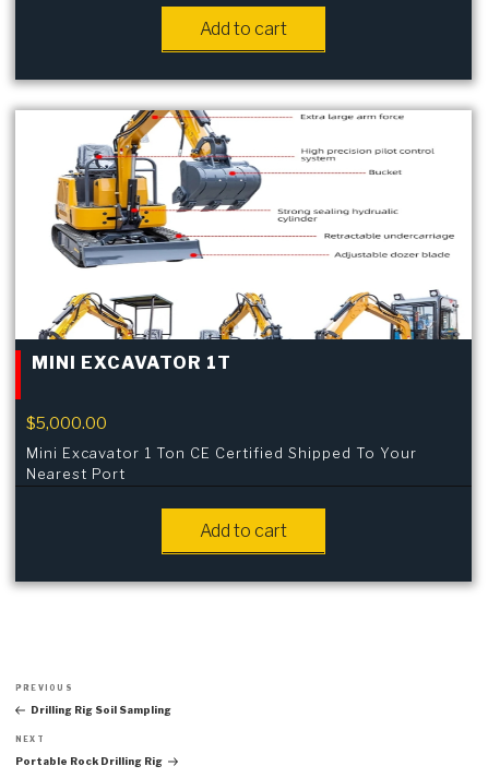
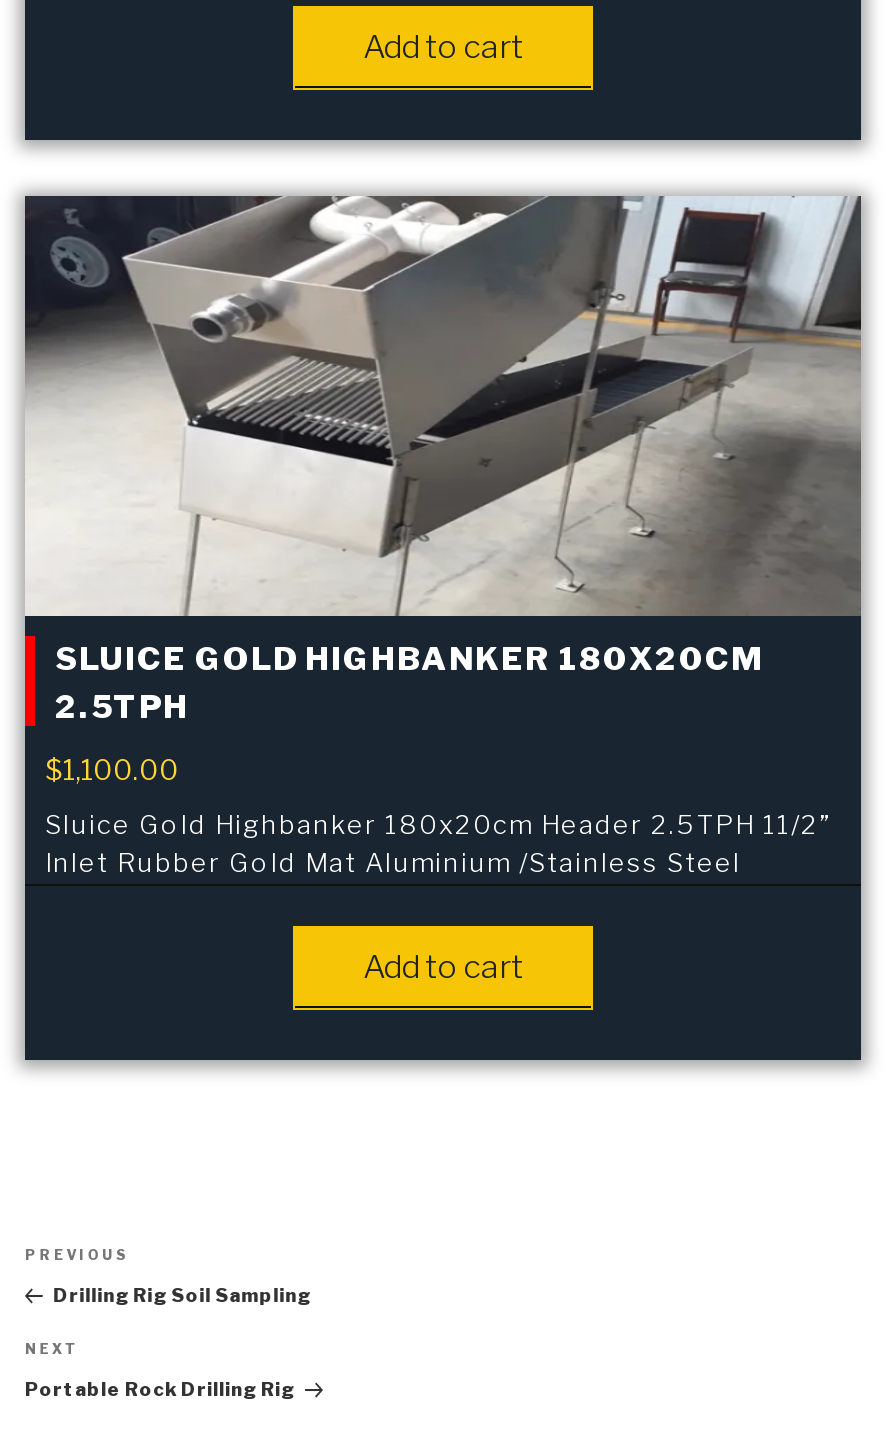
[15,109,472,373] [image] | MINI EXCAVATOR 1T -> [23,194,863,726] [image] | SLUICE GOLD HIGHBANKER 180X20CM | 2.5TPH
[26,413,107,432] $5,000.00 -> [45,752,179,786] $1,100.00
[26,444,417,482] Mini Excavator 1 Ton CE Certified Shipped To Your | Nearest Port -> [45,808,831,878] Sluice Gold Highbanker 180x20cm Header 2.5TPH 11/2” | Inlet Rubber Gold Mat Aluminium /Stainless Steel

